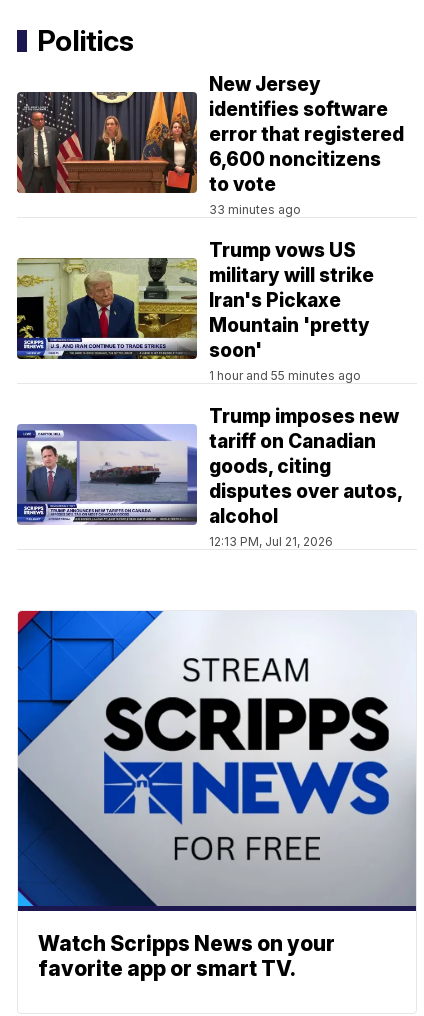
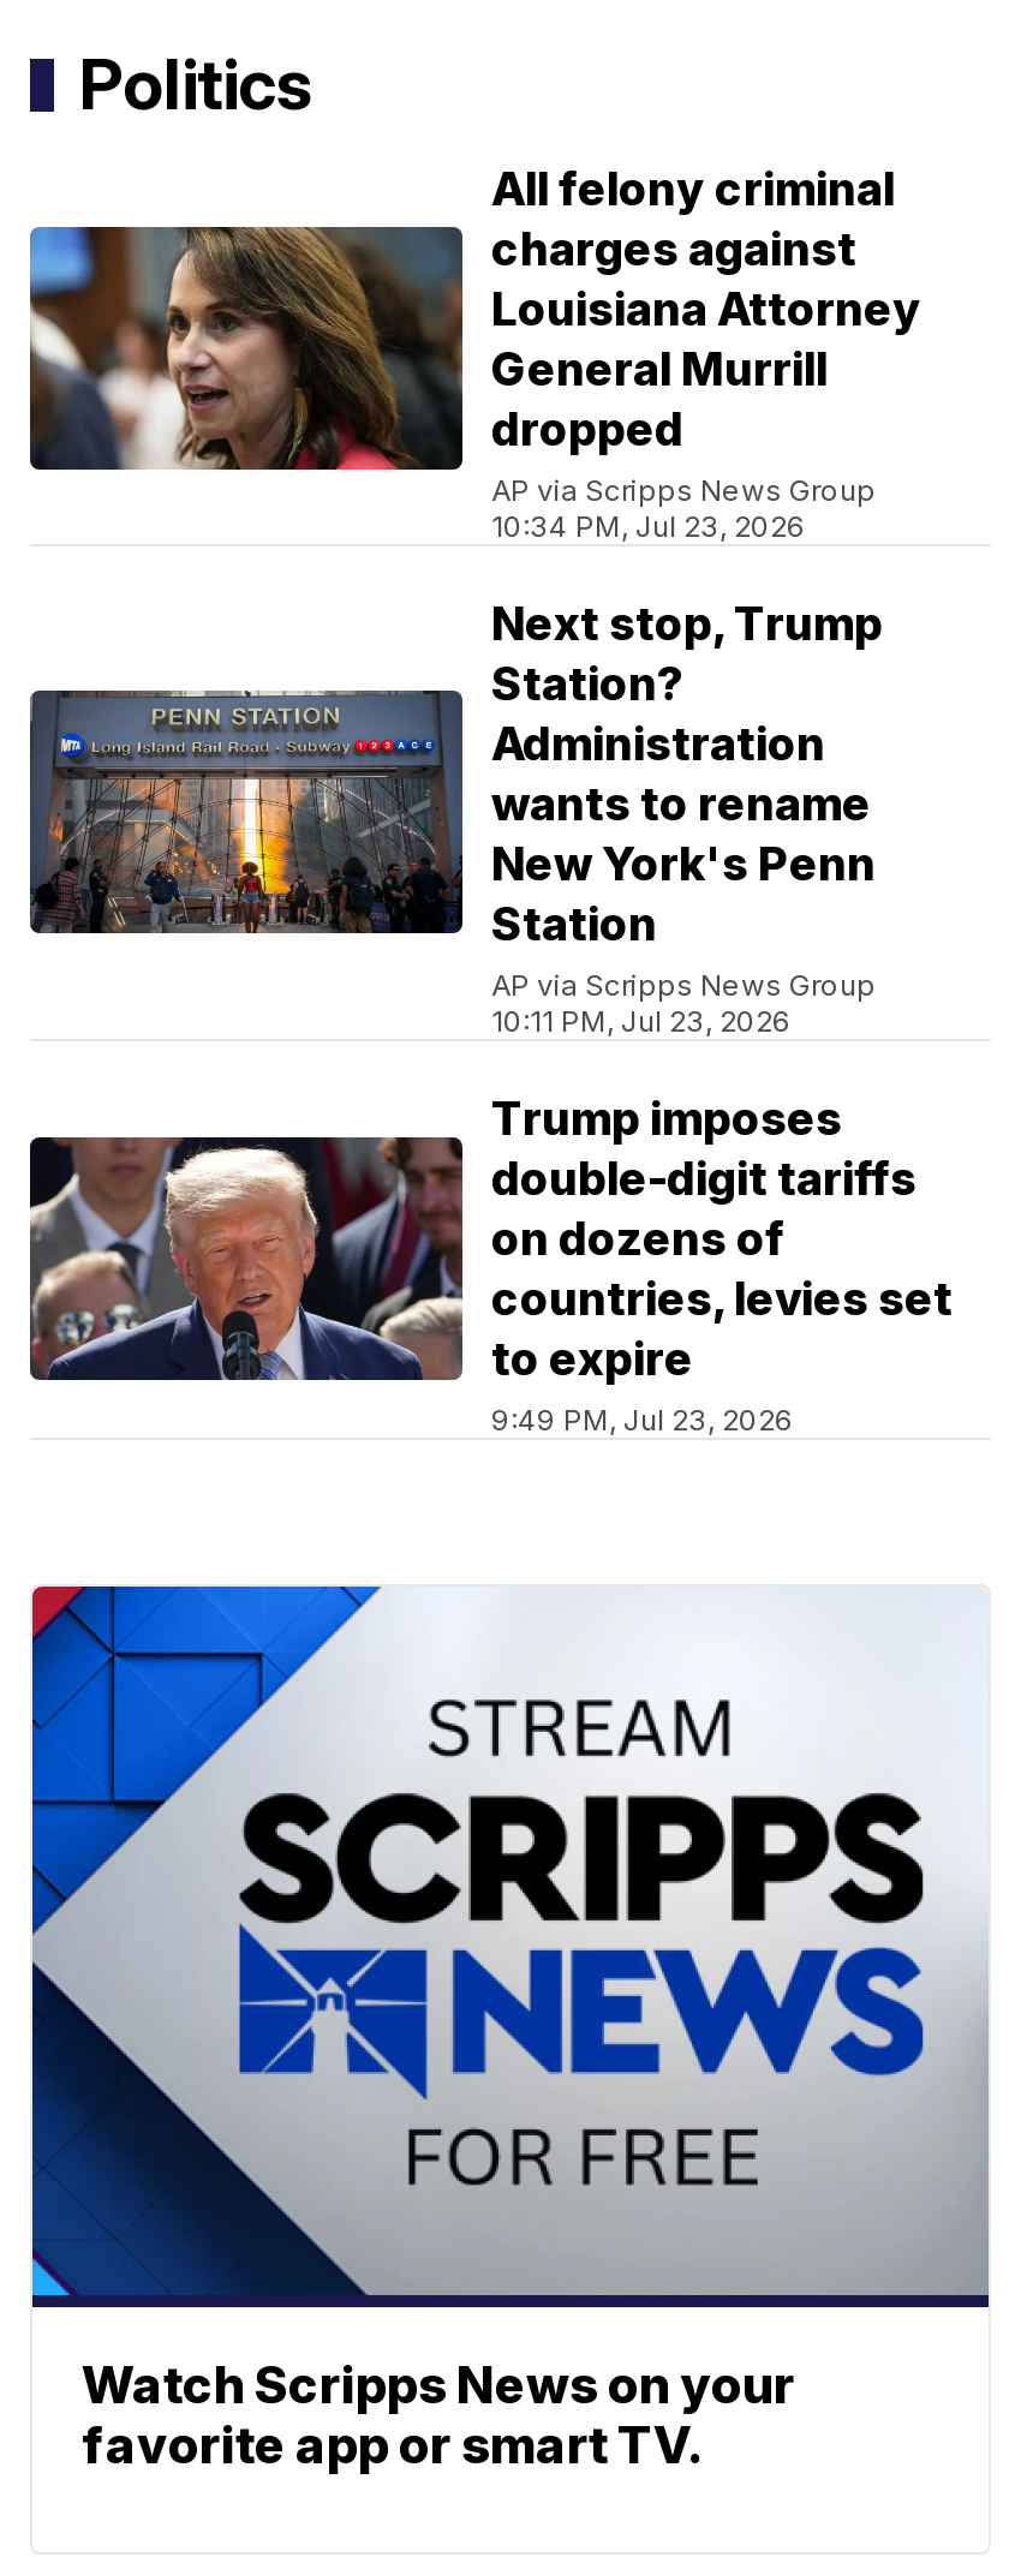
[16,73,404,217] [image] | New Jersey | identifies software | error that registered | 6,600 noncitizens | to vote | 33 minutes ago -> [28,163,921,545] [image] | All felony criminal | charges against | Louisiana Attorney | General Murrill | dropped | AP via Scripps News Group | 10:34 PM, Jul 23, 2026
[16,239,374,383] [image] | Trump vows US | military will strike | Iran's Pickaxe | Mountain 'pretty | soon' | 1 hour and 55 minutes ago -> [28,598,883,1040] [image] | Next stop, Trump | Station? | Administration | wants to rename | New York's Penn | Station | AP via Scripps News Group | 10:11 PM, Jul 23, 2026
[16,405,403,549] [image] | Trump imposes new | tariff on Canadian | goods, citing | disputes over autos, | alcohol | 12:13 PM, Jul 21, 2026 -> [28,1093,953,1439] [image] | Trump imposes | double-digit tariffs | on dozens of | countries, levies set | to expire | 9:49 PM, Jul 23, 2026

